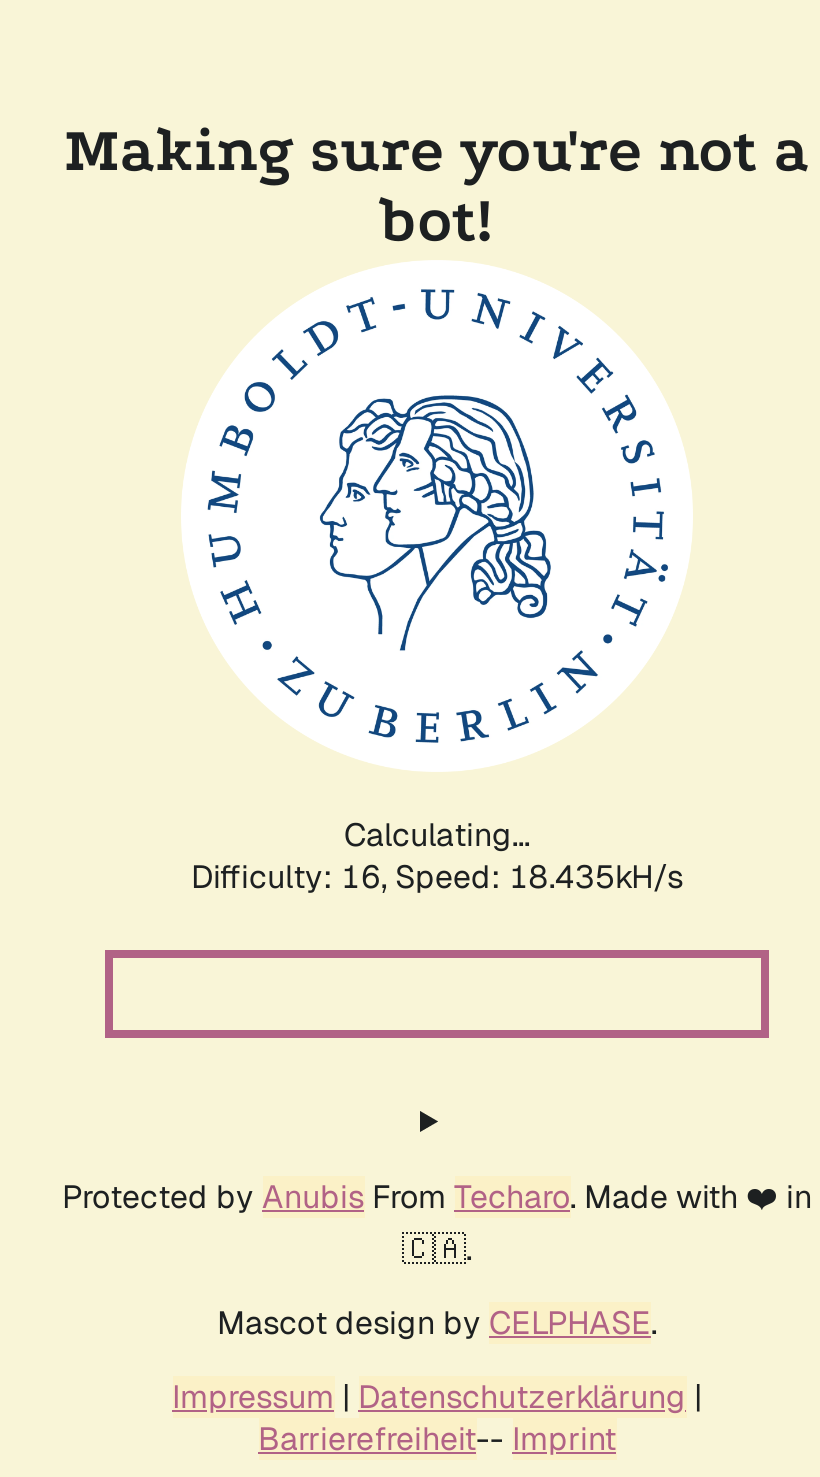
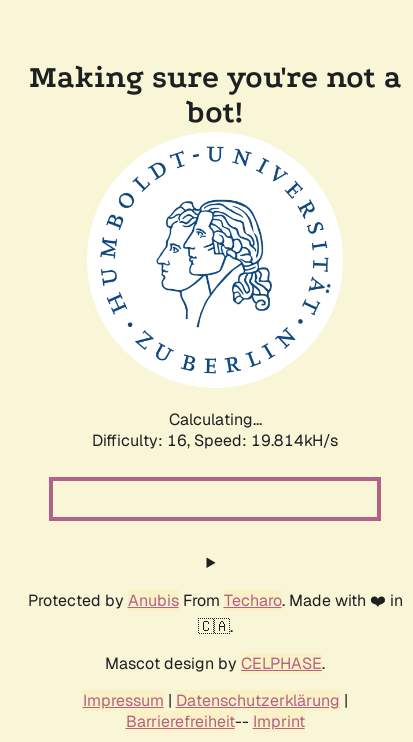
[191,856,683,898] Difficulty: 16, Speed: 18.435kH/s -> [92,430,338,451] Difficulty: 16, Speed: 19.814kH/s

